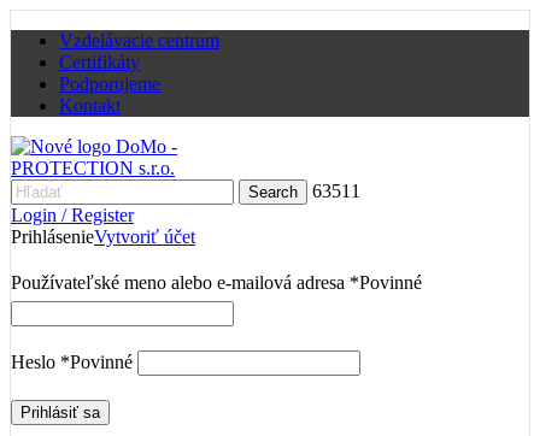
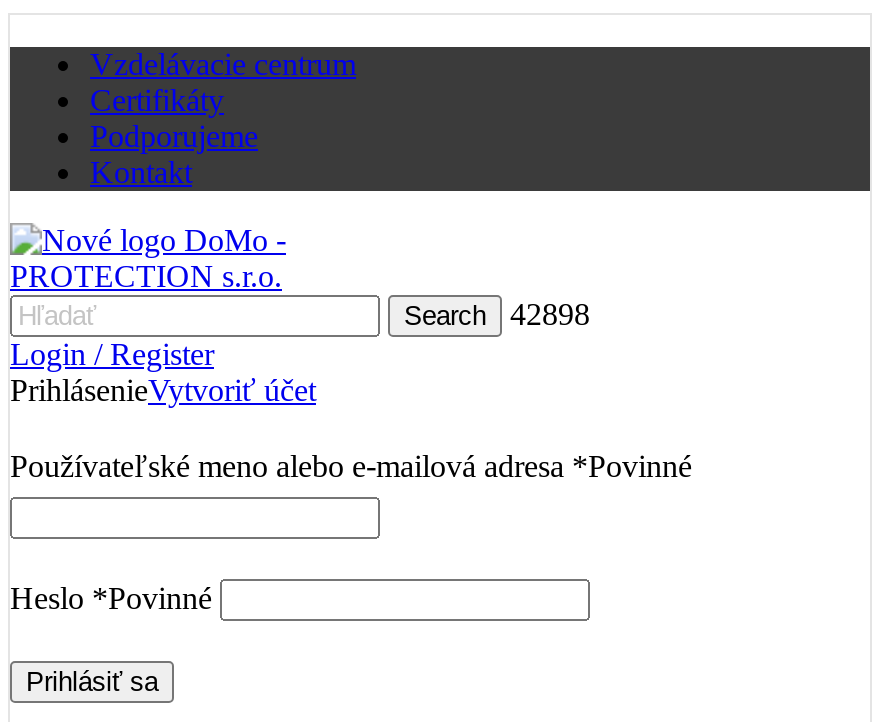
[248,181,360,201] Search 63511 -> [404,297,590,331] Search 42898

